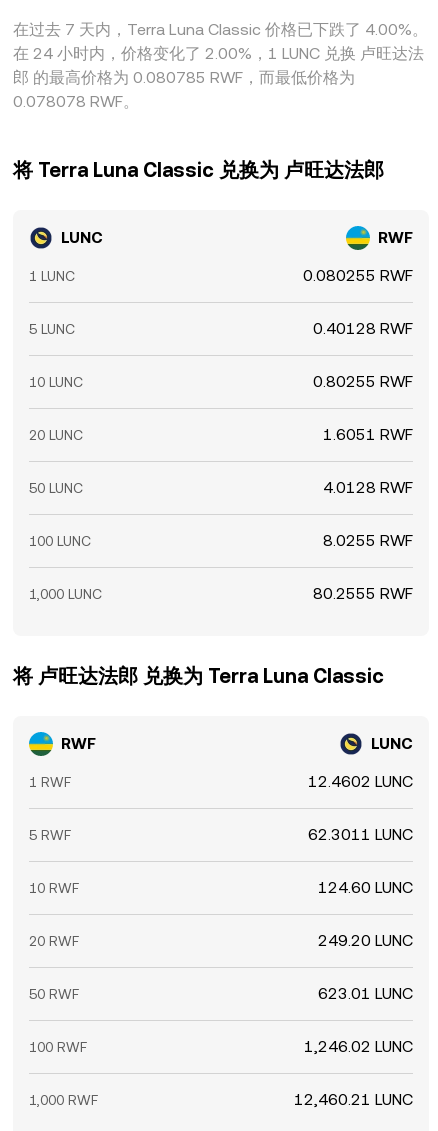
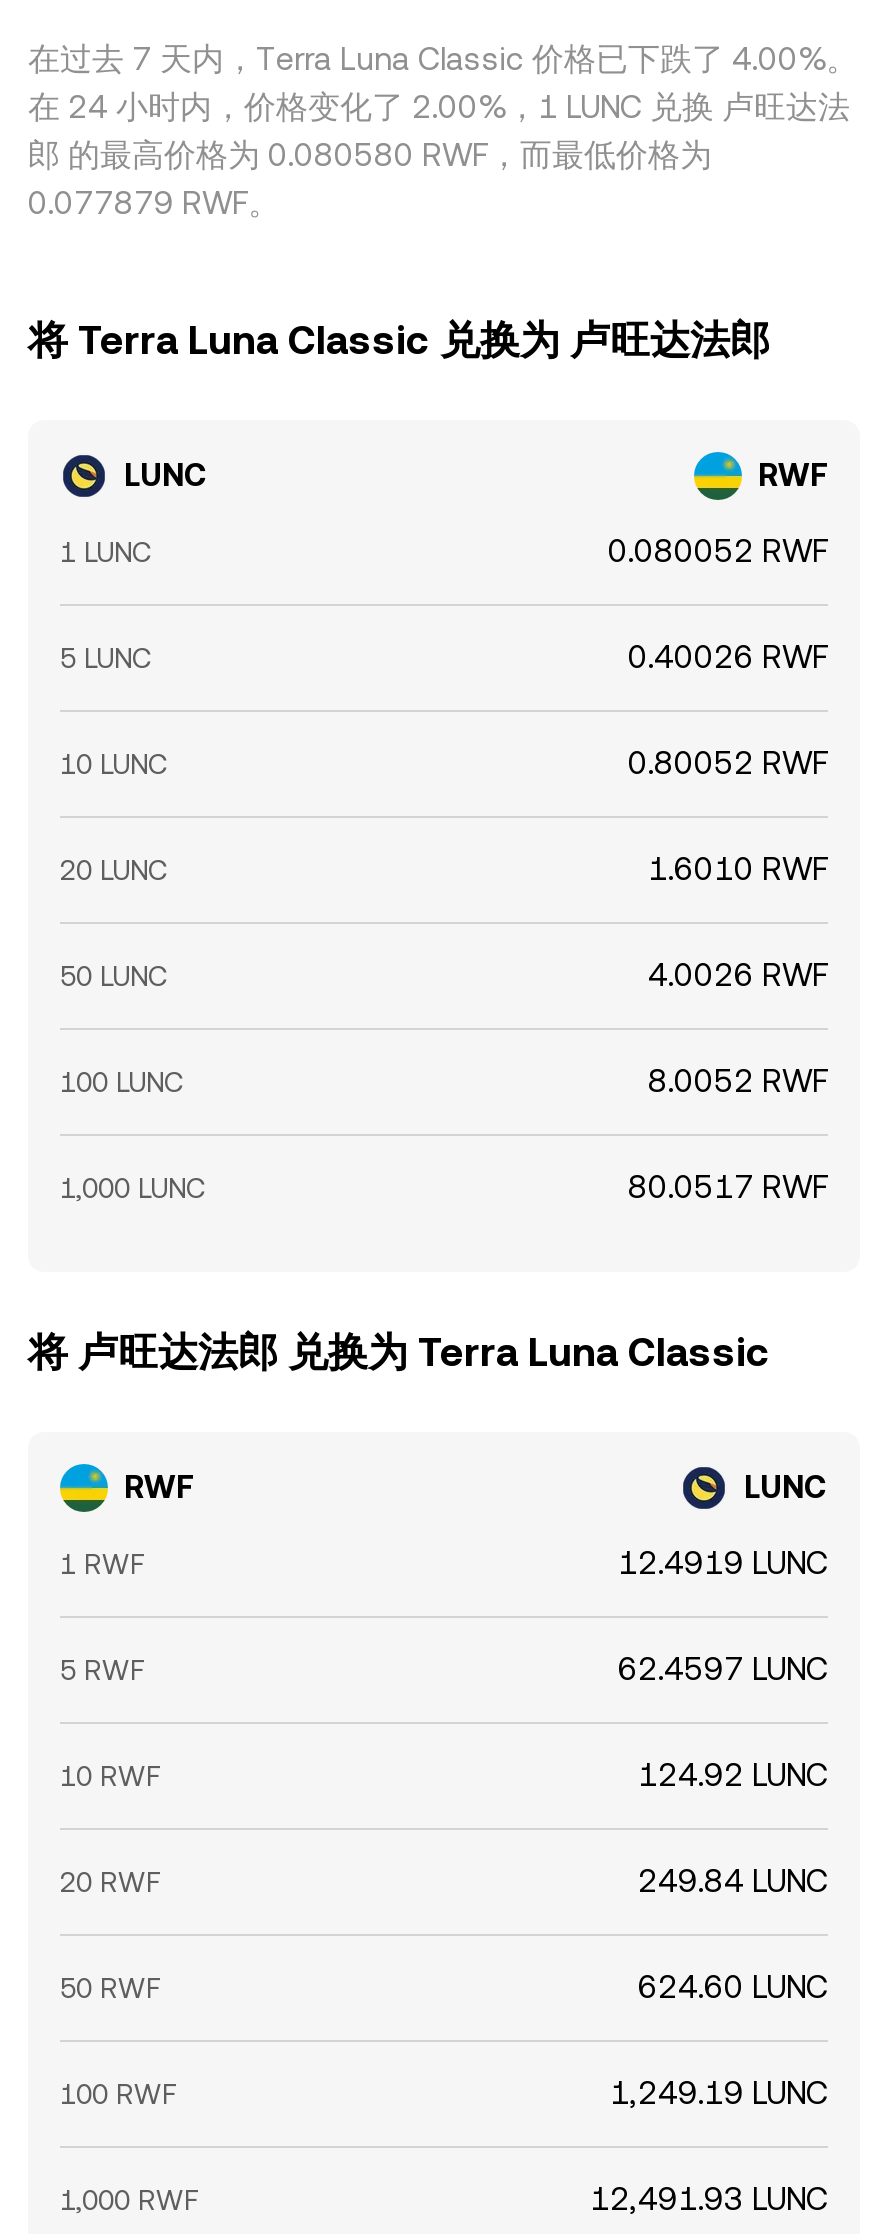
[13,68,355,87] 郎 的最高价格为 0.080785 RWF，而最低价格为 -> [28,136,712,174] 郎 的最高价格为 0.080580 RWF，而最低价格为
[13,92,139,111] 0.078078 RWF。 -> [28,184,280,222] 0.077879 RWF。
[303,266,413,285] 0.080255 RWF -> [608,532,828,570] 0.080052 RWF
[313,319,413,338] 0.40128 RWF -> [628,638,828,676] 0.40026 RWF
[313,372,413,391] 0.80255 RWF -> [628,744,828,782] 0.80052 RWF
[323,425,413,444] 1.6051 RWF -> [648,850,828,888] 1.6010 RWF
[323,478,413,497] 4.0128 RWF -> [648,956,828,994] 4.0026 RWF
[323,531,413,550] 8.0255 RWF -> [648,1062,828,1100] 8.0052 RWF
[313,584,413,603] 80.2555 RWF -> [628,1168,828,1206] 80.0517 RWF
[308,772,413,791] 12.4602 LUNC -> [618,1544,828,1582] 12.4919 LUNC
[308,825,413,844] 62.3011 LUNC -> [618,1650,828,1688] 62.4597 LUNC
[318,878,413,897] 124.60 LUNC -> [638,1756,828,1794] 124.92 LUNC
[318,931,413,950] 249.20 LUNC -> [638,1862,828,1900] 249.84 LUNC
[318,984,413,1003] 623.01 LUNC -> [638,1968,828,2006] 624.60 LUNC
[304,1037,413,1056] 1,246.02 LUNC -> [610,2074,828,2112] 1,249.19 LUNC
[294,1090,413,1109] 12,460.21 LUNC -> [590,2180,828,2218] 12,491.93 LUNC

